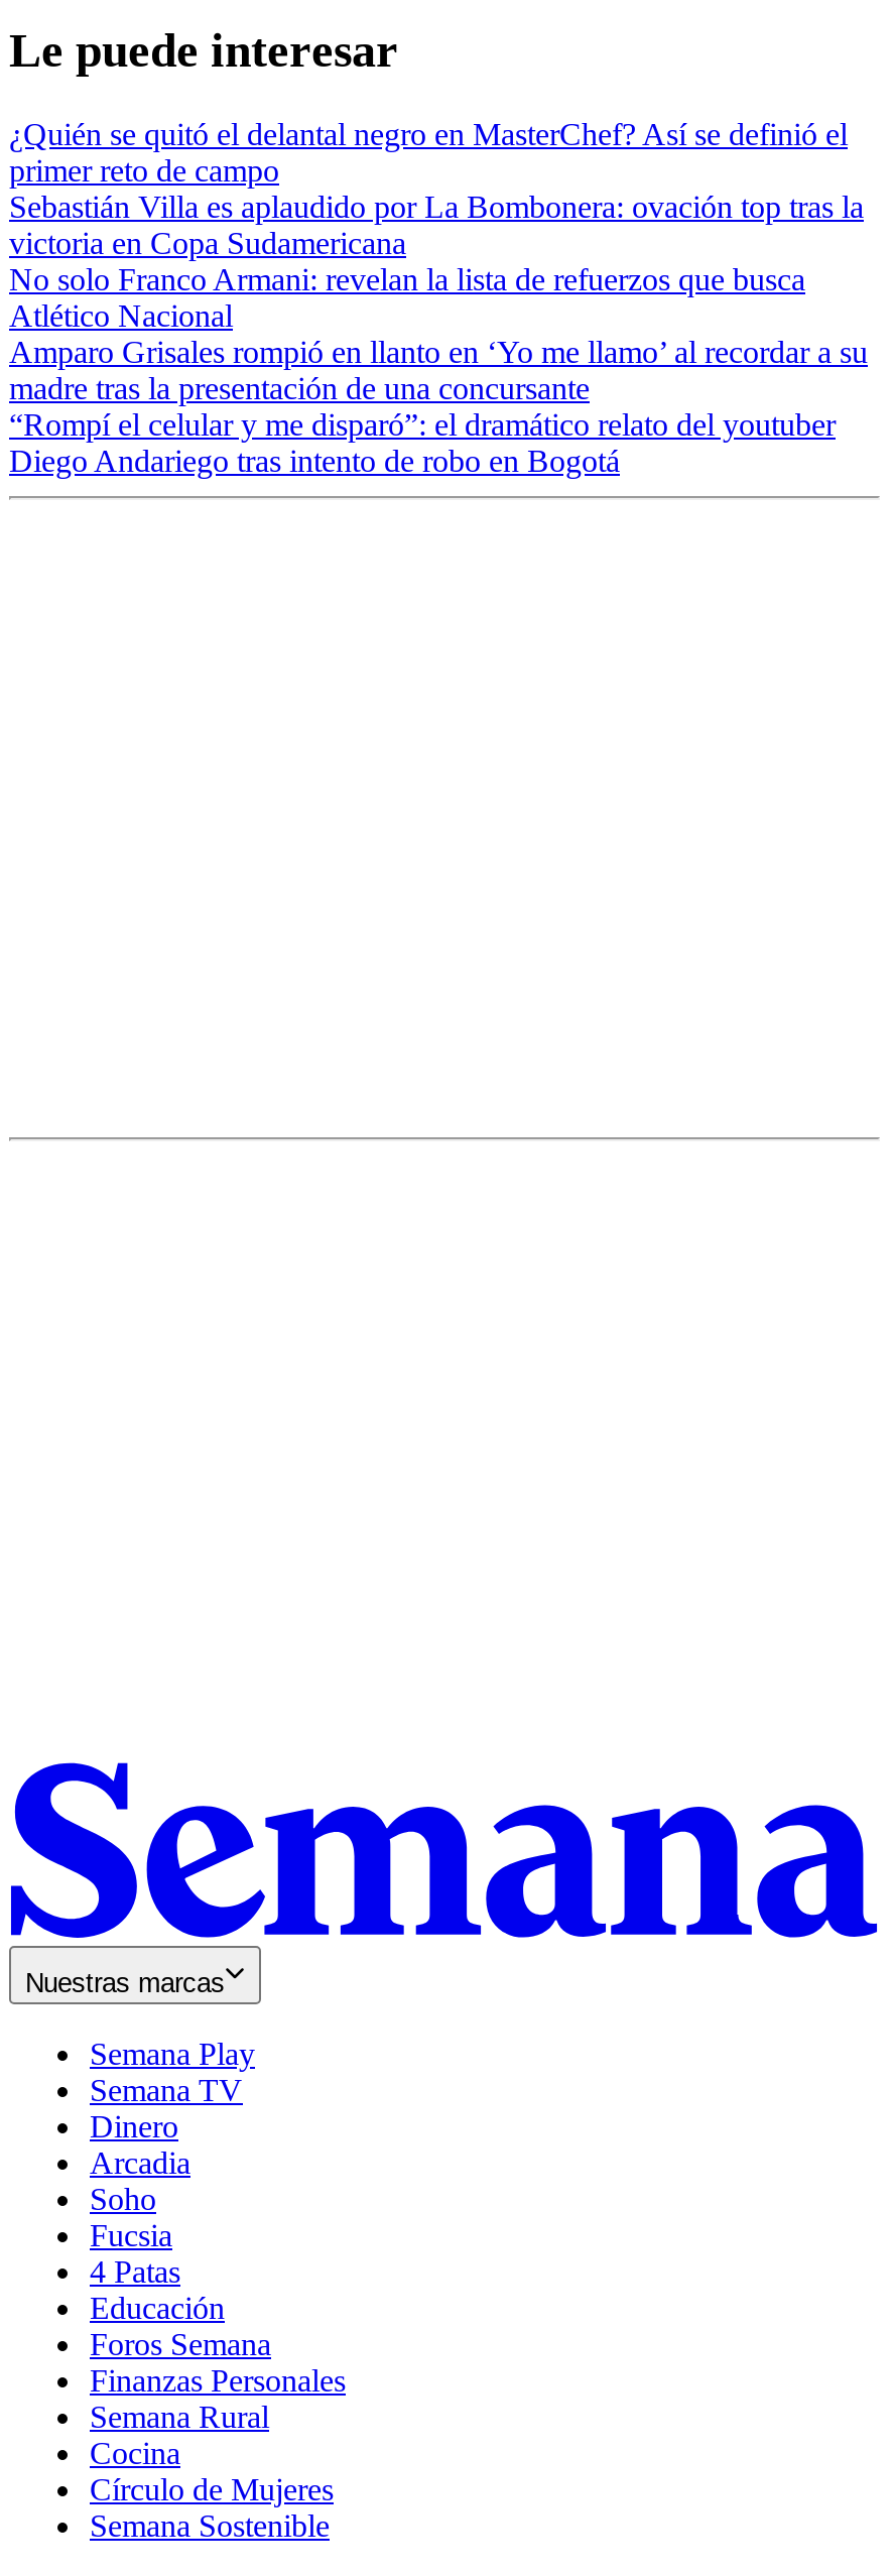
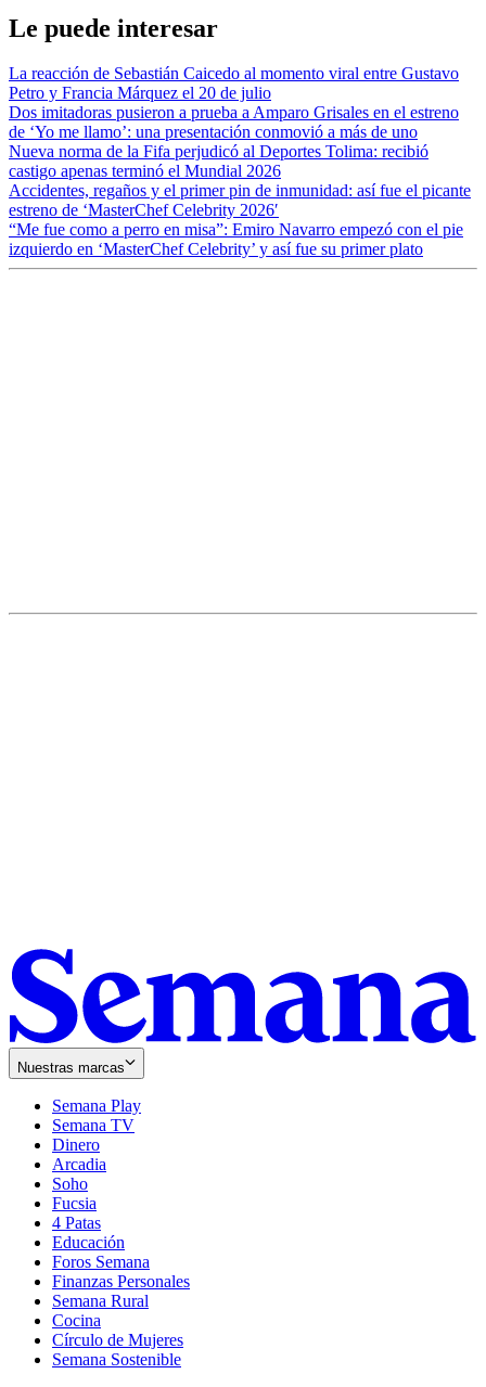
[9,118,868,479] ¿Quién se quitó el delantal negro en MasterChef? Así se definió el | primer reto de campo | Sebastián Villa es aplaudido por La Bombonera: ovación top tras la | victoria en Copa Sudamericana | No solo Franco Armani: revelan la lista de refuerzos que busca | Atlético Nacional | Amparo Grisales rompió en llanto en ‘Yo me llamo’ al recordar a su | madre tras la presentación de una concursante | “Rompí el celular y me disparó”: el dramático relato del youtuber | Diego Andariego tras intento de robo en Bogotá -> [9,64,471,259] La reacción de Sebastián Caicedo al momento viral entre Gustavo | Petro y Francia Márquez el 20 de julio | Dos imitadoras pusieron a prueba a Amparo Grisales en el estreno | de ‘Yo me llamo’: una presentación conmovió a más de uno | Nueva norma de la Fifa perjudicó al Deportes Tolima: recibió | castigo apenas terminó el Mundial 2026 | Accidentes, regaños y el primer pin de inmunidad: así fue el picante | estreno de ‘MasterChef Celebrity 2026′ | “Me fue como a perro en misa”: Emiro Navarro empezó con el pie | izquierdo en ‘MasterChef Celebrity’ y así fue su primer plato

